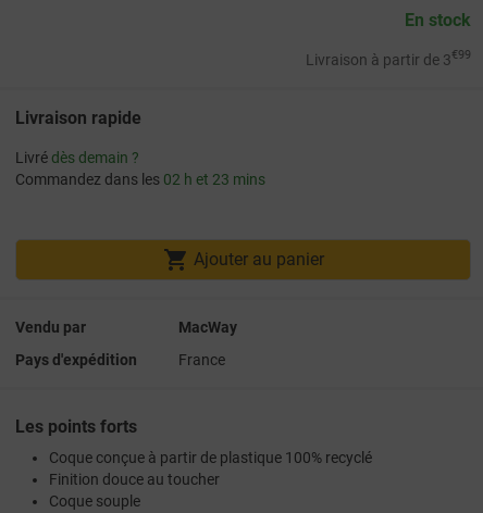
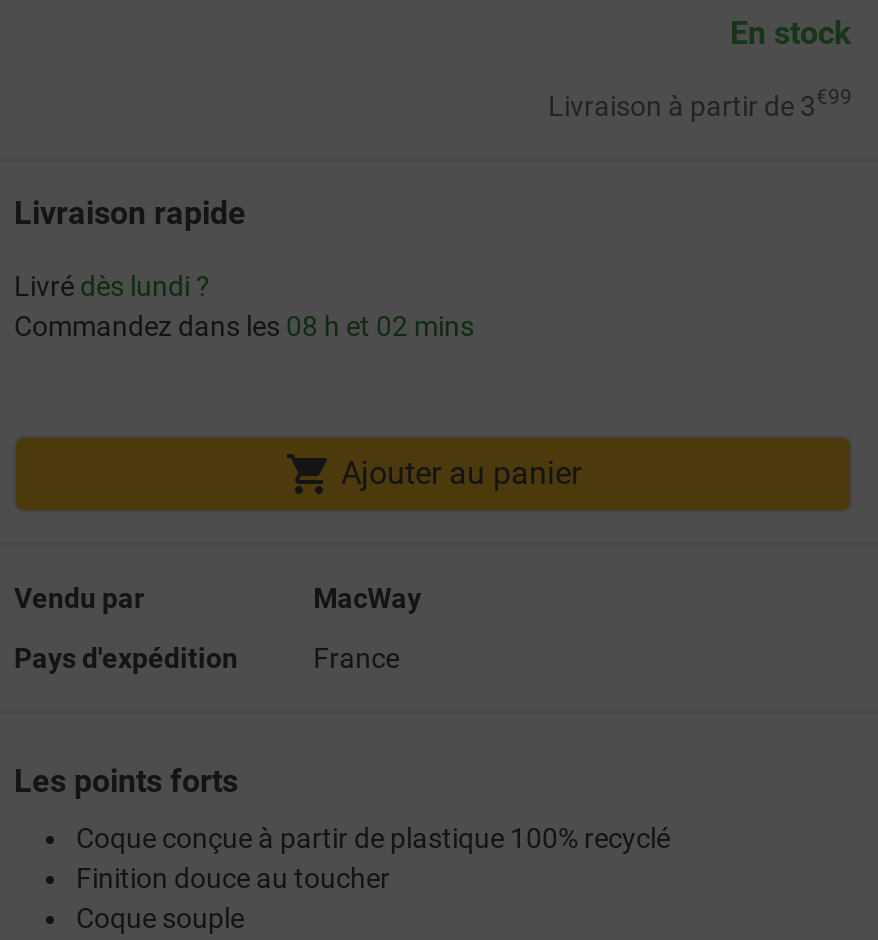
[15,148,139,166] Livré dès demain ? -> [14,269,210,301] Livré dès lundi ?
[15,170,265,187] Commandez dans les 02 h et 23 mins -> [14,309,474,341] Commandez dans les 08 h et 02 mins

